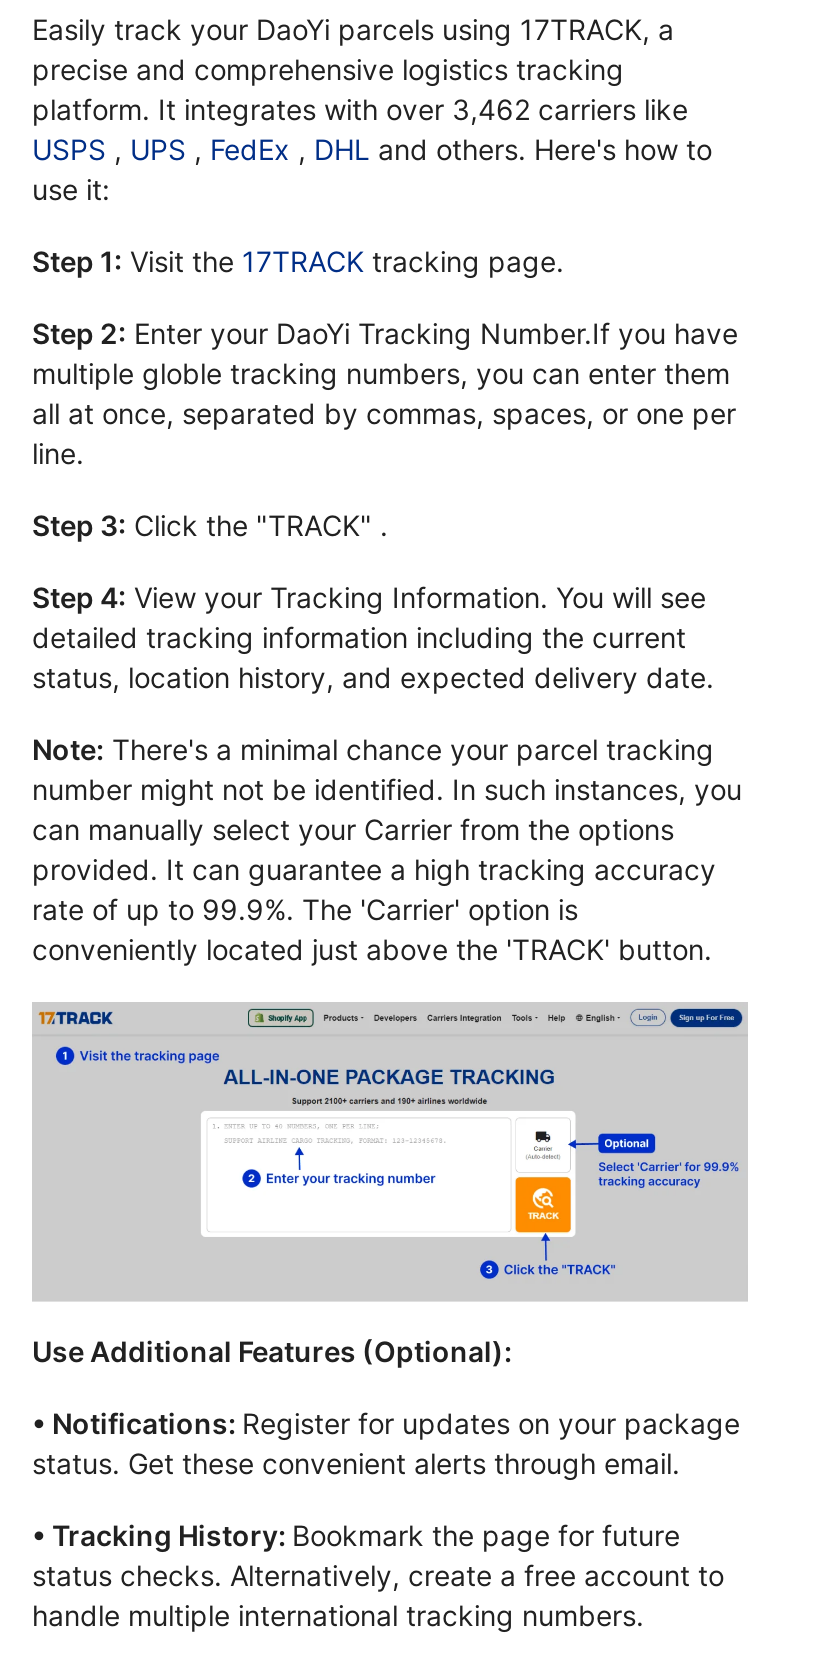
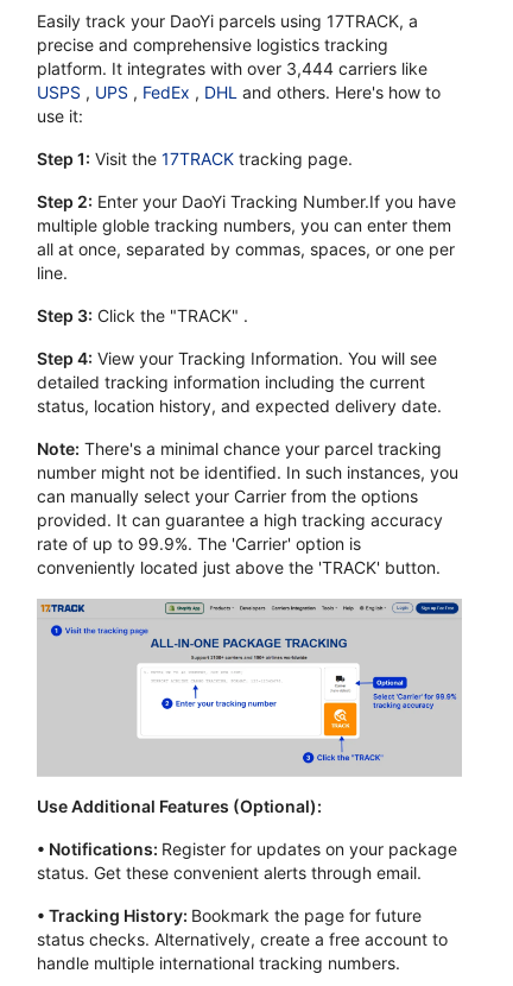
[32,92,688,126] platform. It integrates with over 3,462 carriers like -> [37,58,427,78] platform. It integrates with over 3,444 carriers like

